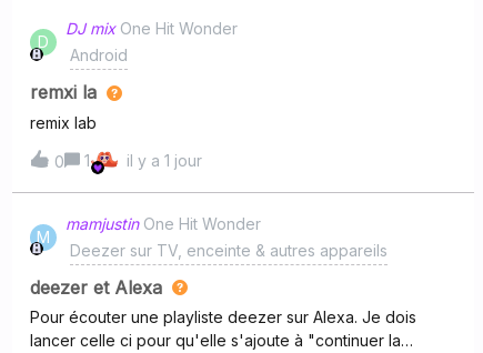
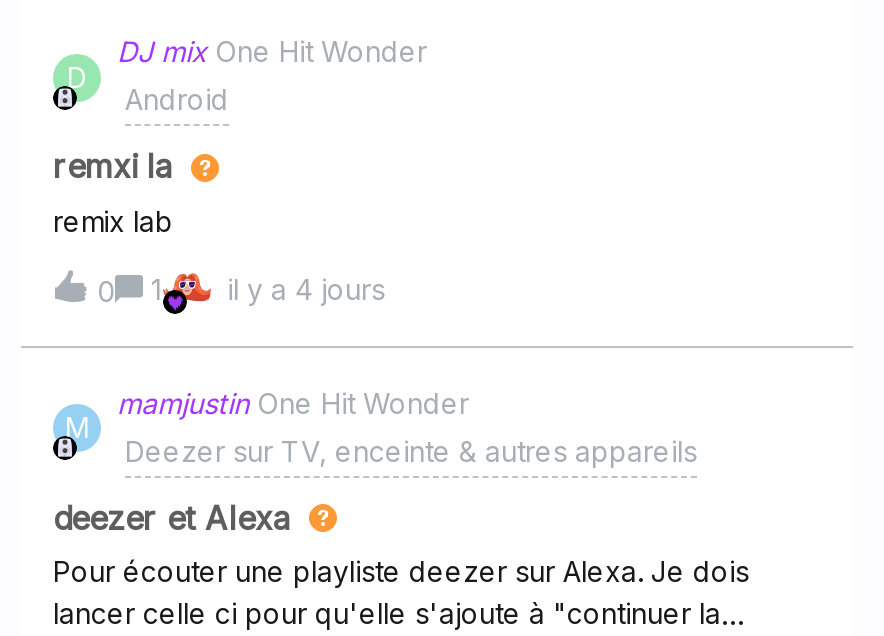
[127,150,202,169] il y a 1 jour -> [227,271,385,305] il y a 4 jours

